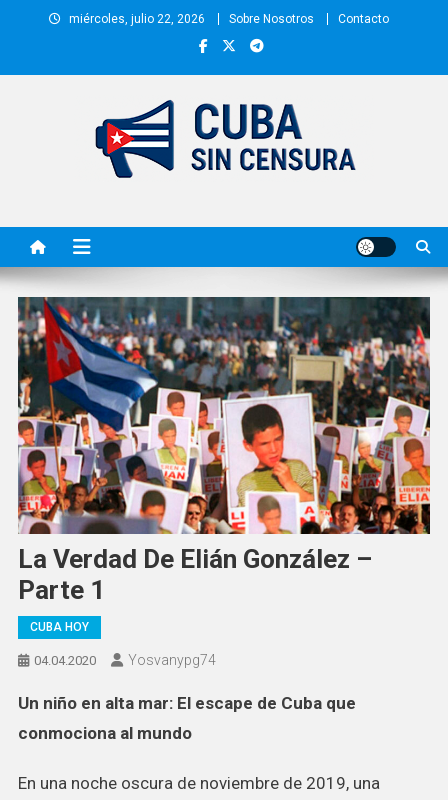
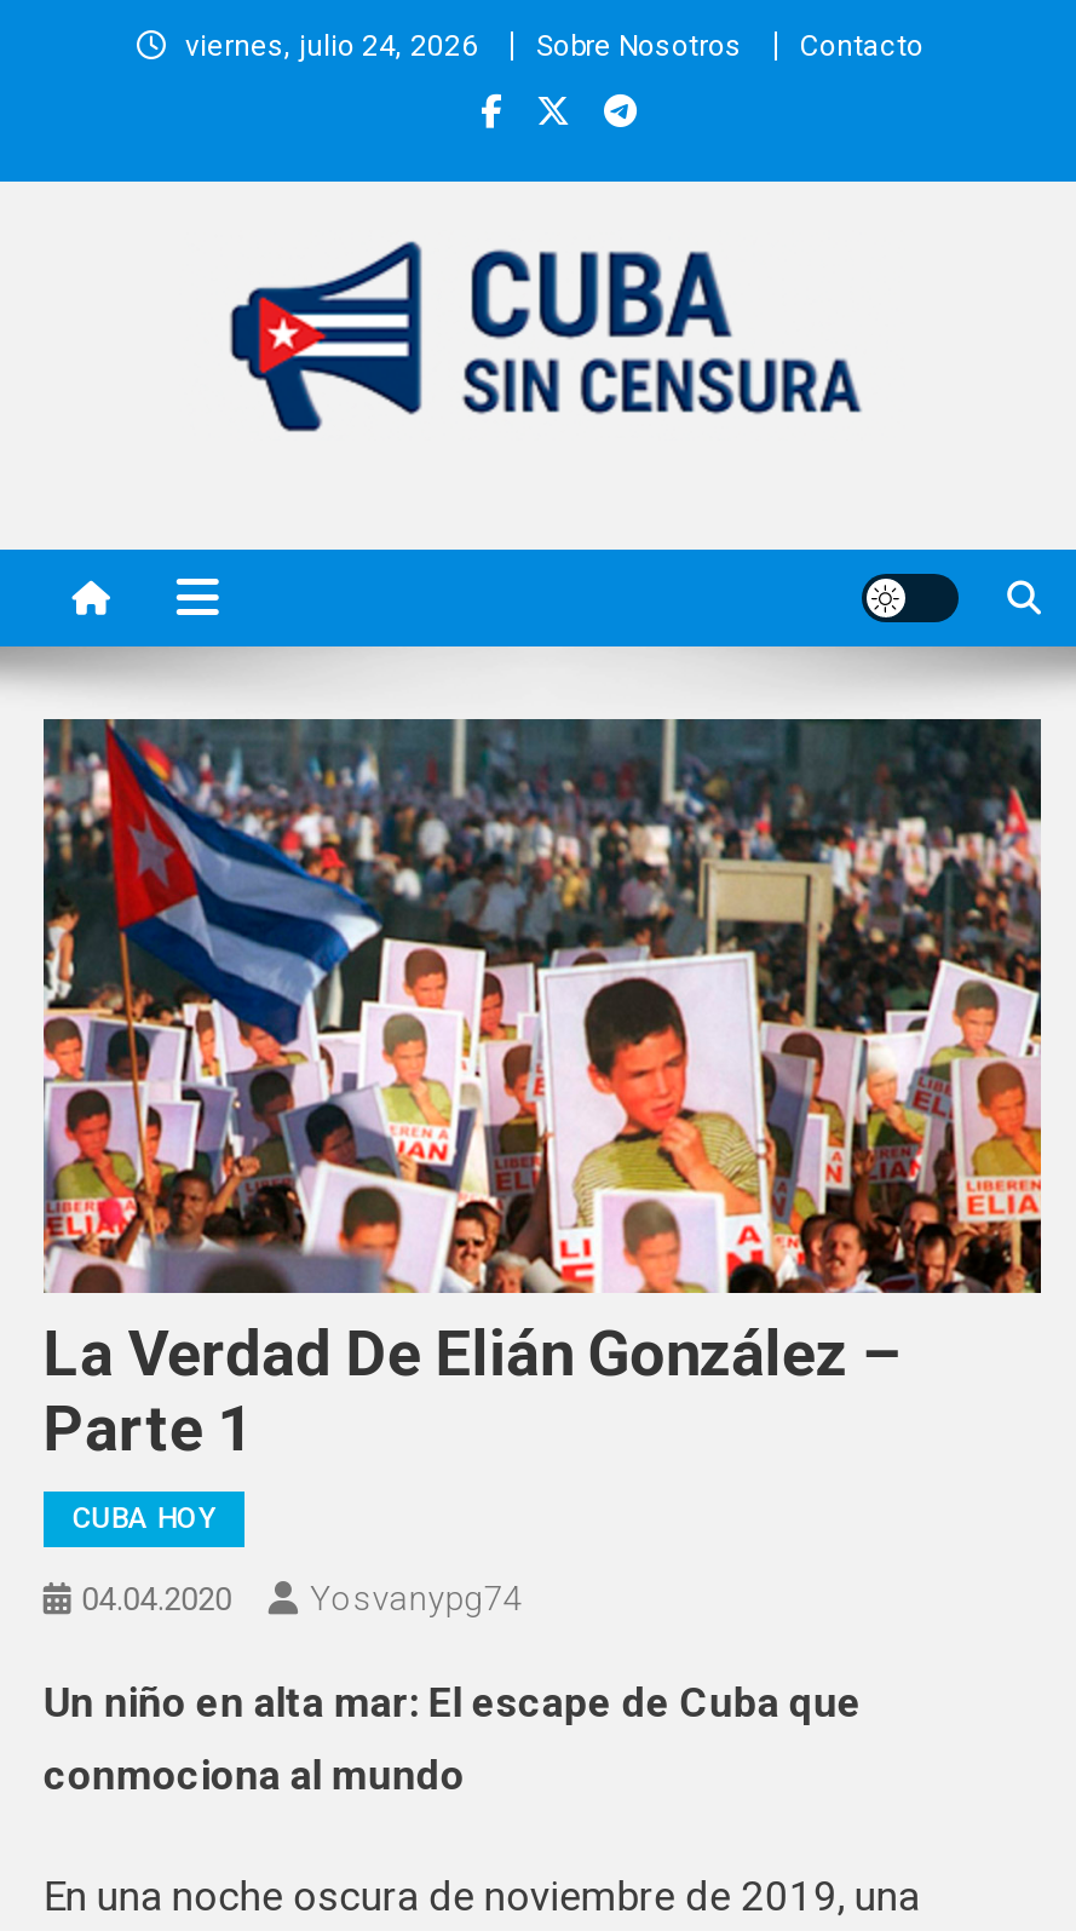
[69,12,205,26] miércoles, julio 22, 2026 -> [185,29,478,63] viernes, julio 24, 2026

